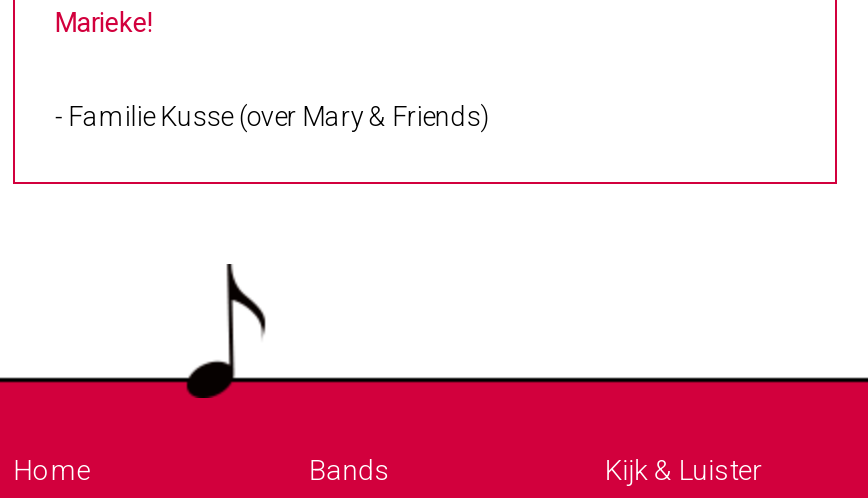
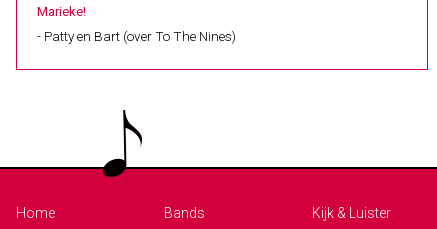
[55,100,489,132] - Familie Kusse (over Mary & Friends) -> [37,28,236,44] - Patty en Bart (over To The Nines)

